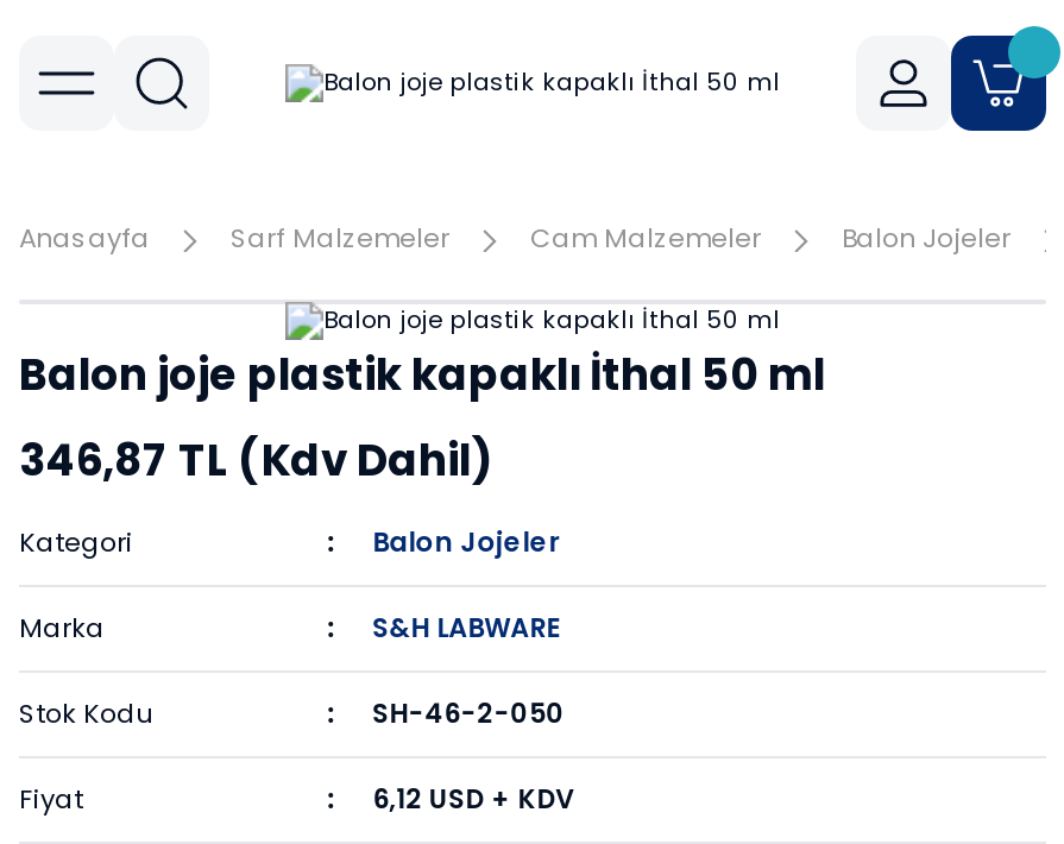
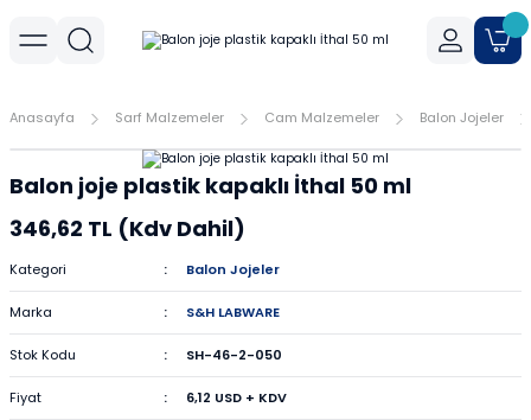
[19,430,495,490] 346,87 TL (Kdv Dahil) -> [9,214,245,243] 346,62 TL (Kdv Dahil)

